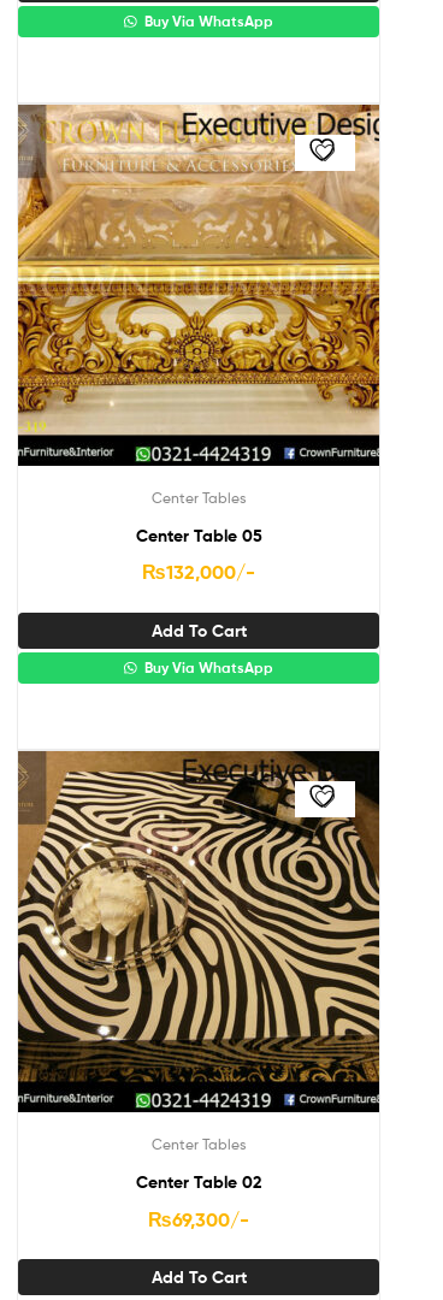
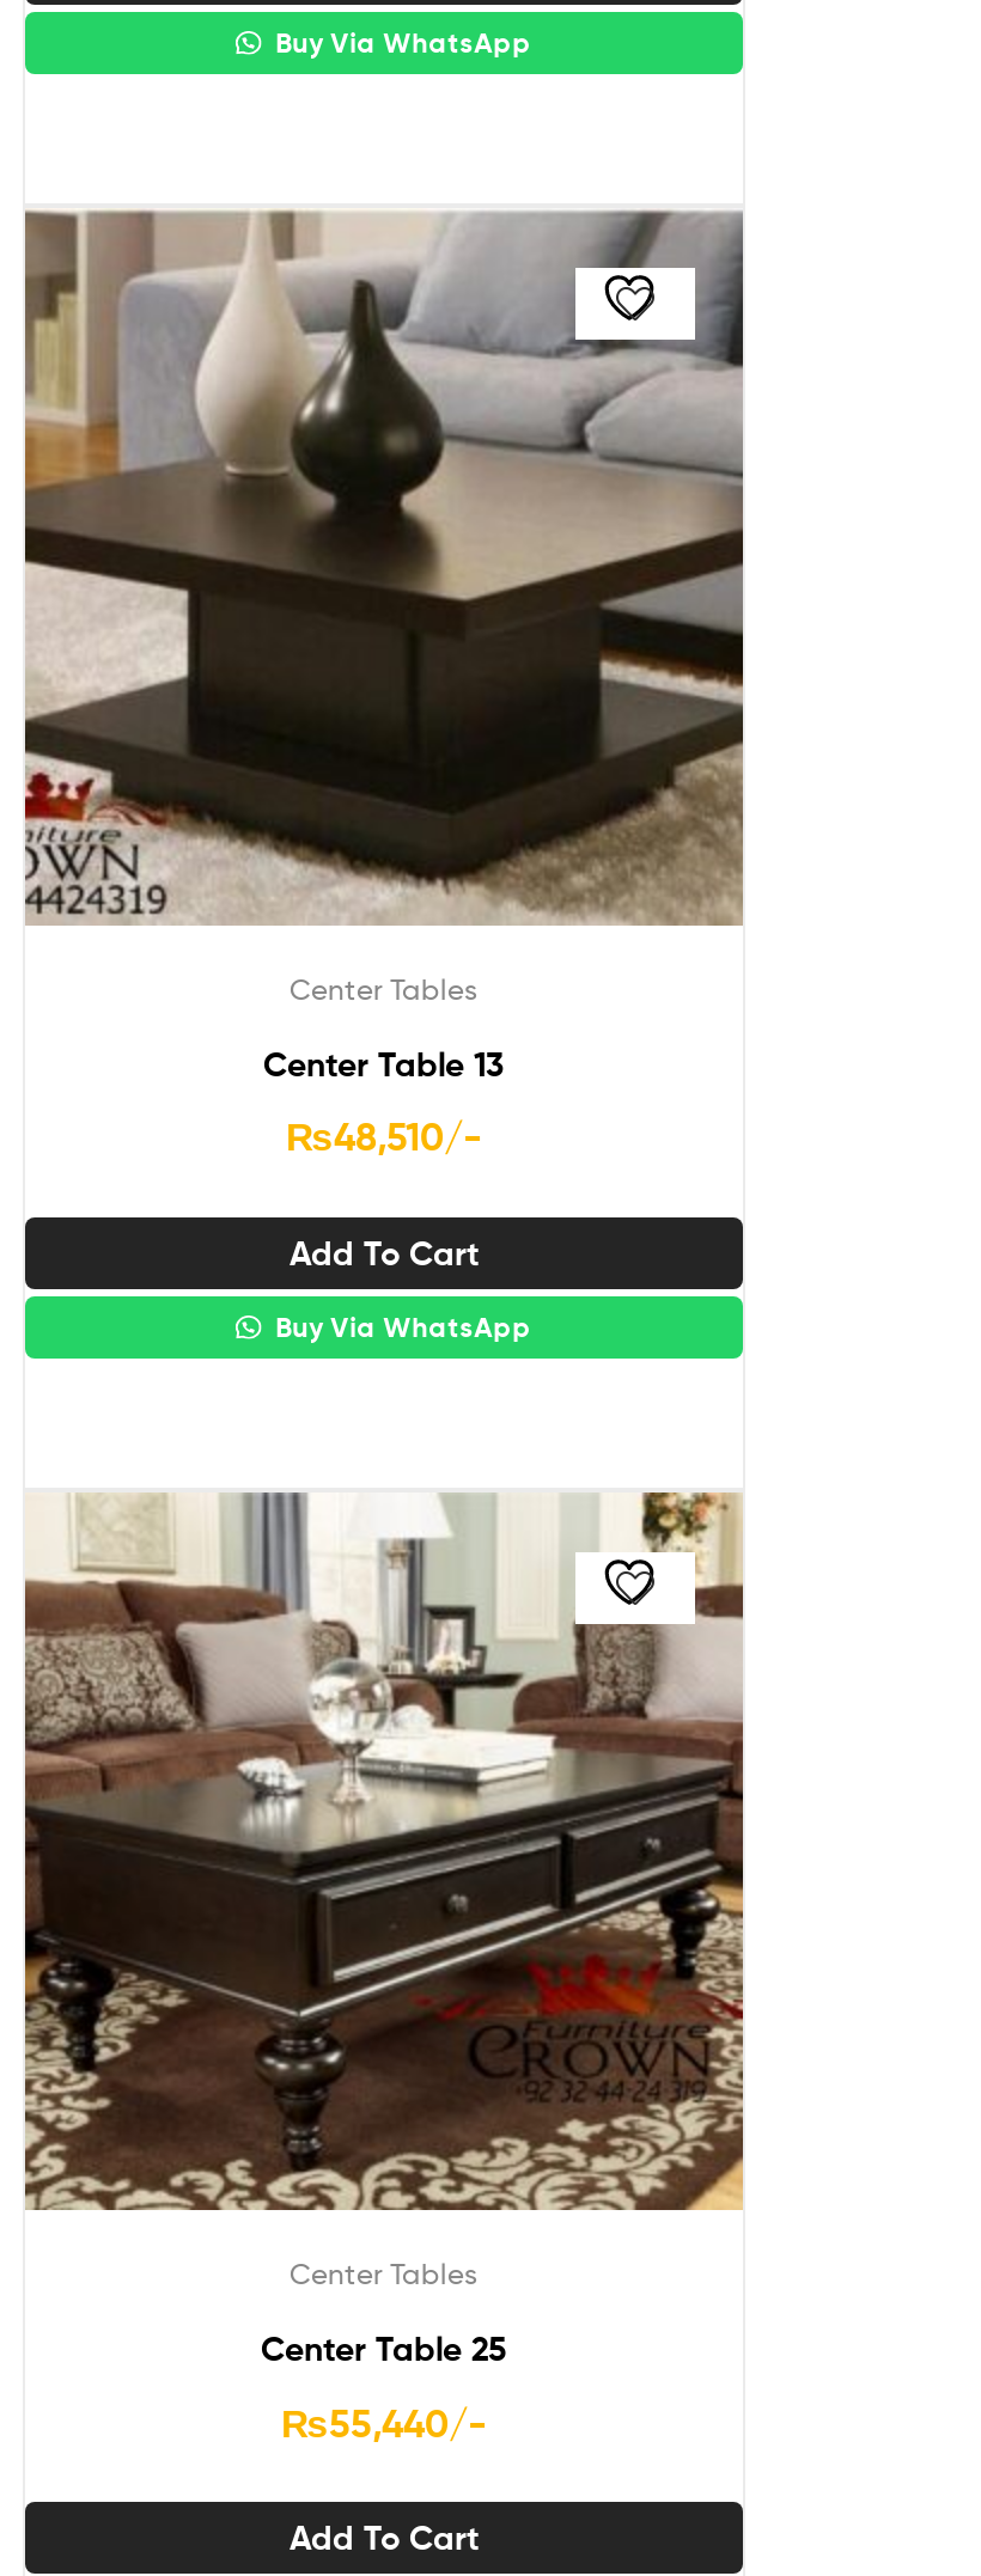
[17,104,380,467] [image] -> [23,208,745,926] [image]
[135,524,262,546] Center Table 05 -> [263,1042,505,1085] Center Table 13
[142,560,255,584] ₨132,000/- -> [286,1112,482,1160] ₨48,510/-
[17,750,380,1113] [image] -> [23,1490,745,2212] [image]
[136,1171,261,1193] Center Table 02 -> [261,2327,507,2370] Center Table 25
[148,1207,249,1231] ₨69,300/- -> [281,2398,487,2446] ₨55,440/-

